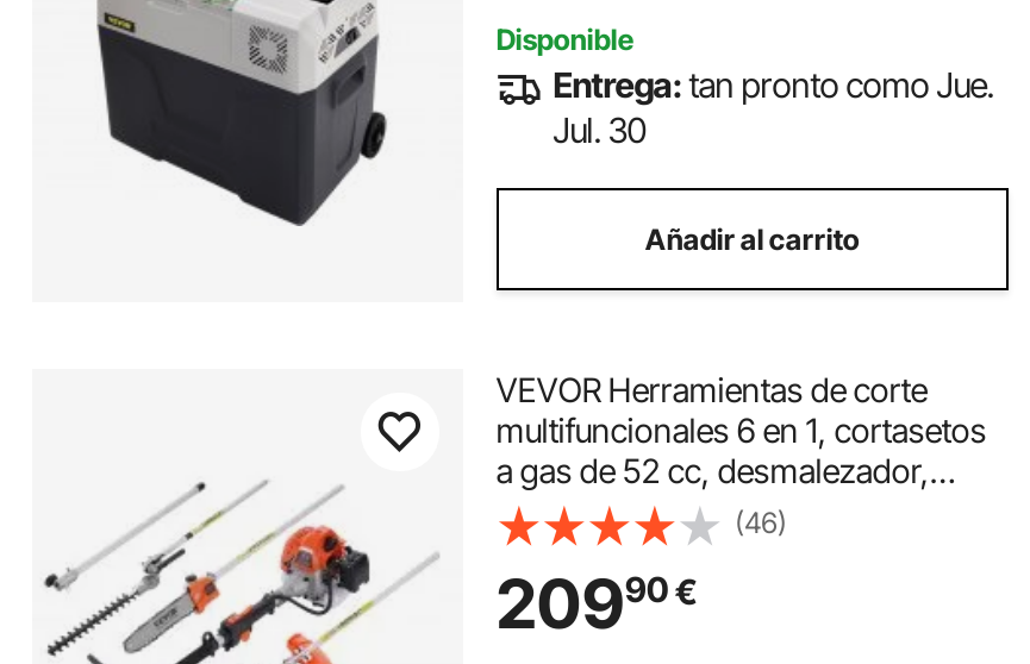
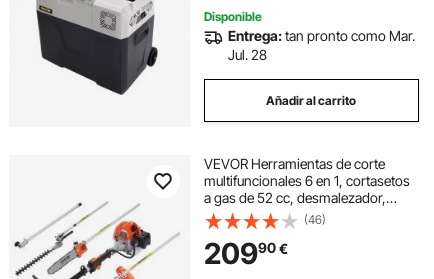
[553,65,994,106] Entrega: tan pronto como Jue. -> [228,27,415,44] Entrega: tan pronto como Mar.
[553,111,646,151] Jul. 30 -> [228,46,267,63] Jul. 28

